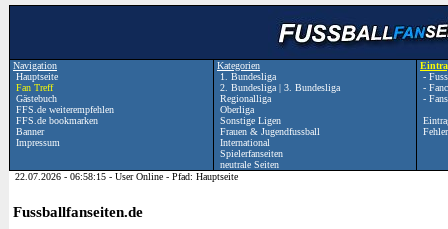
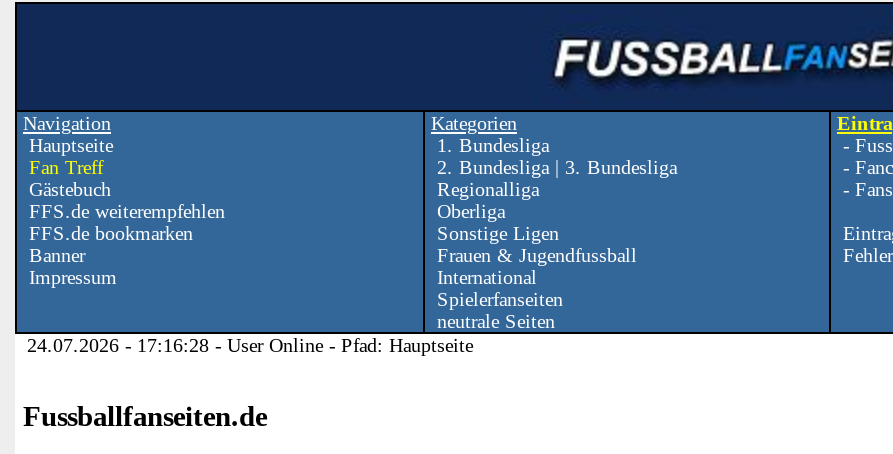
[9,171,238,182] 22.07.2026 - 06:58:15 -User Online - Pfad: Hauptseite -> [15,334,473,356] 24.07.2026 - 17:16:28 -User Online - Pfad: Hauptseite

